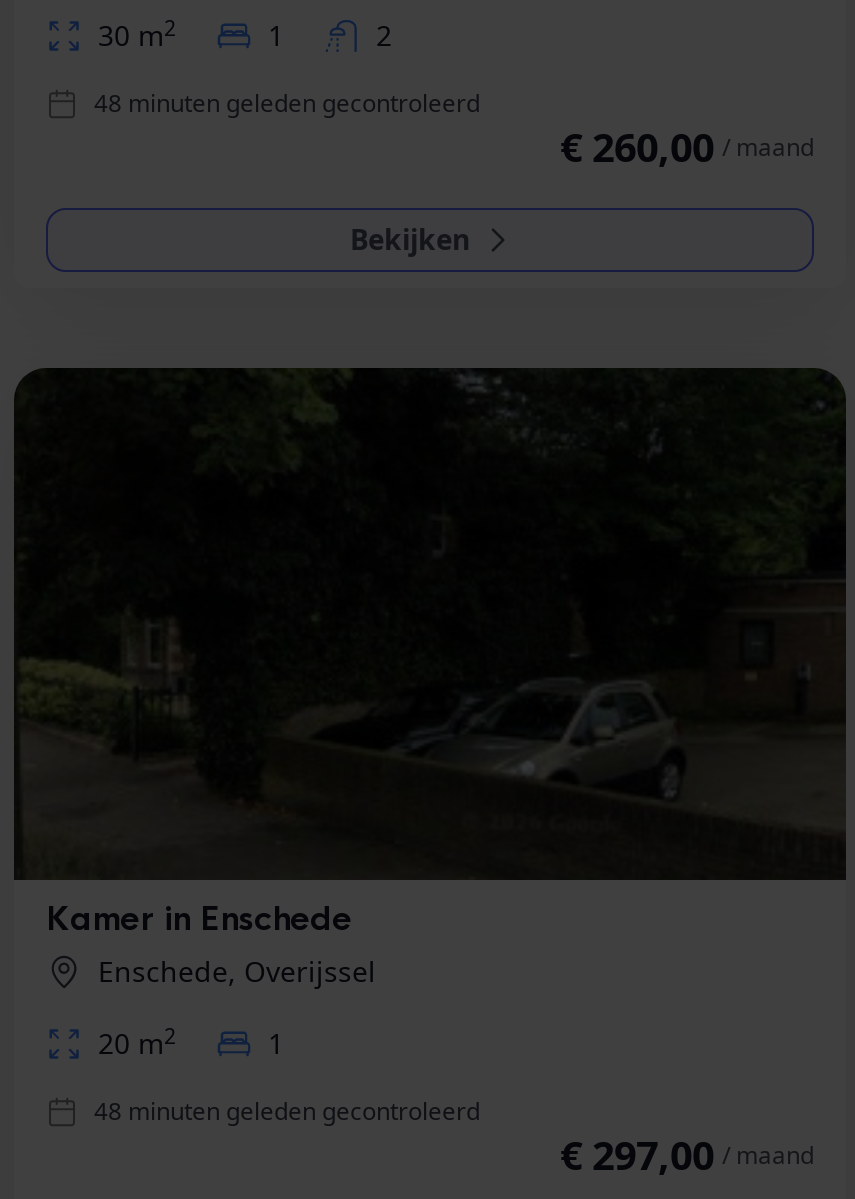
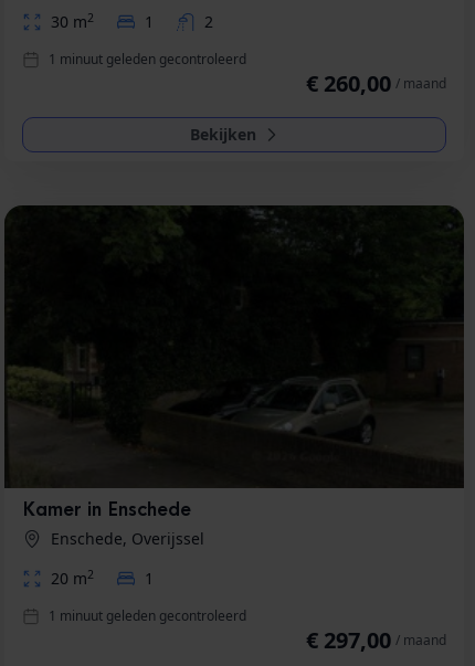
[94,86,480,120] 48 minuten geleden gecontroleerd -> [49,50,246,68] 1 minuut geleden gecontroleerd
[94,1094,480,1128] 48 minuten geleden gecontroleerd -> [49,606,246,625] 1 minuut geleden gecontroleerd

